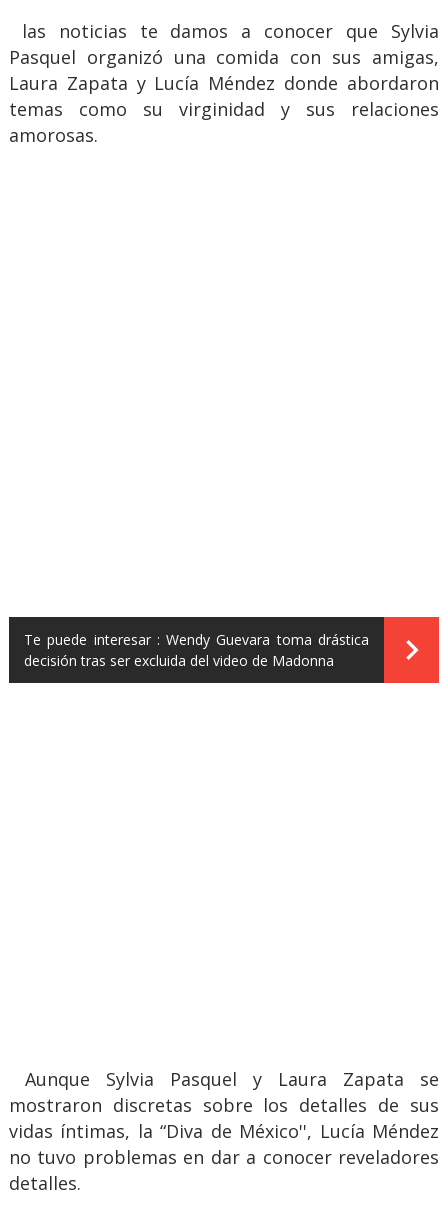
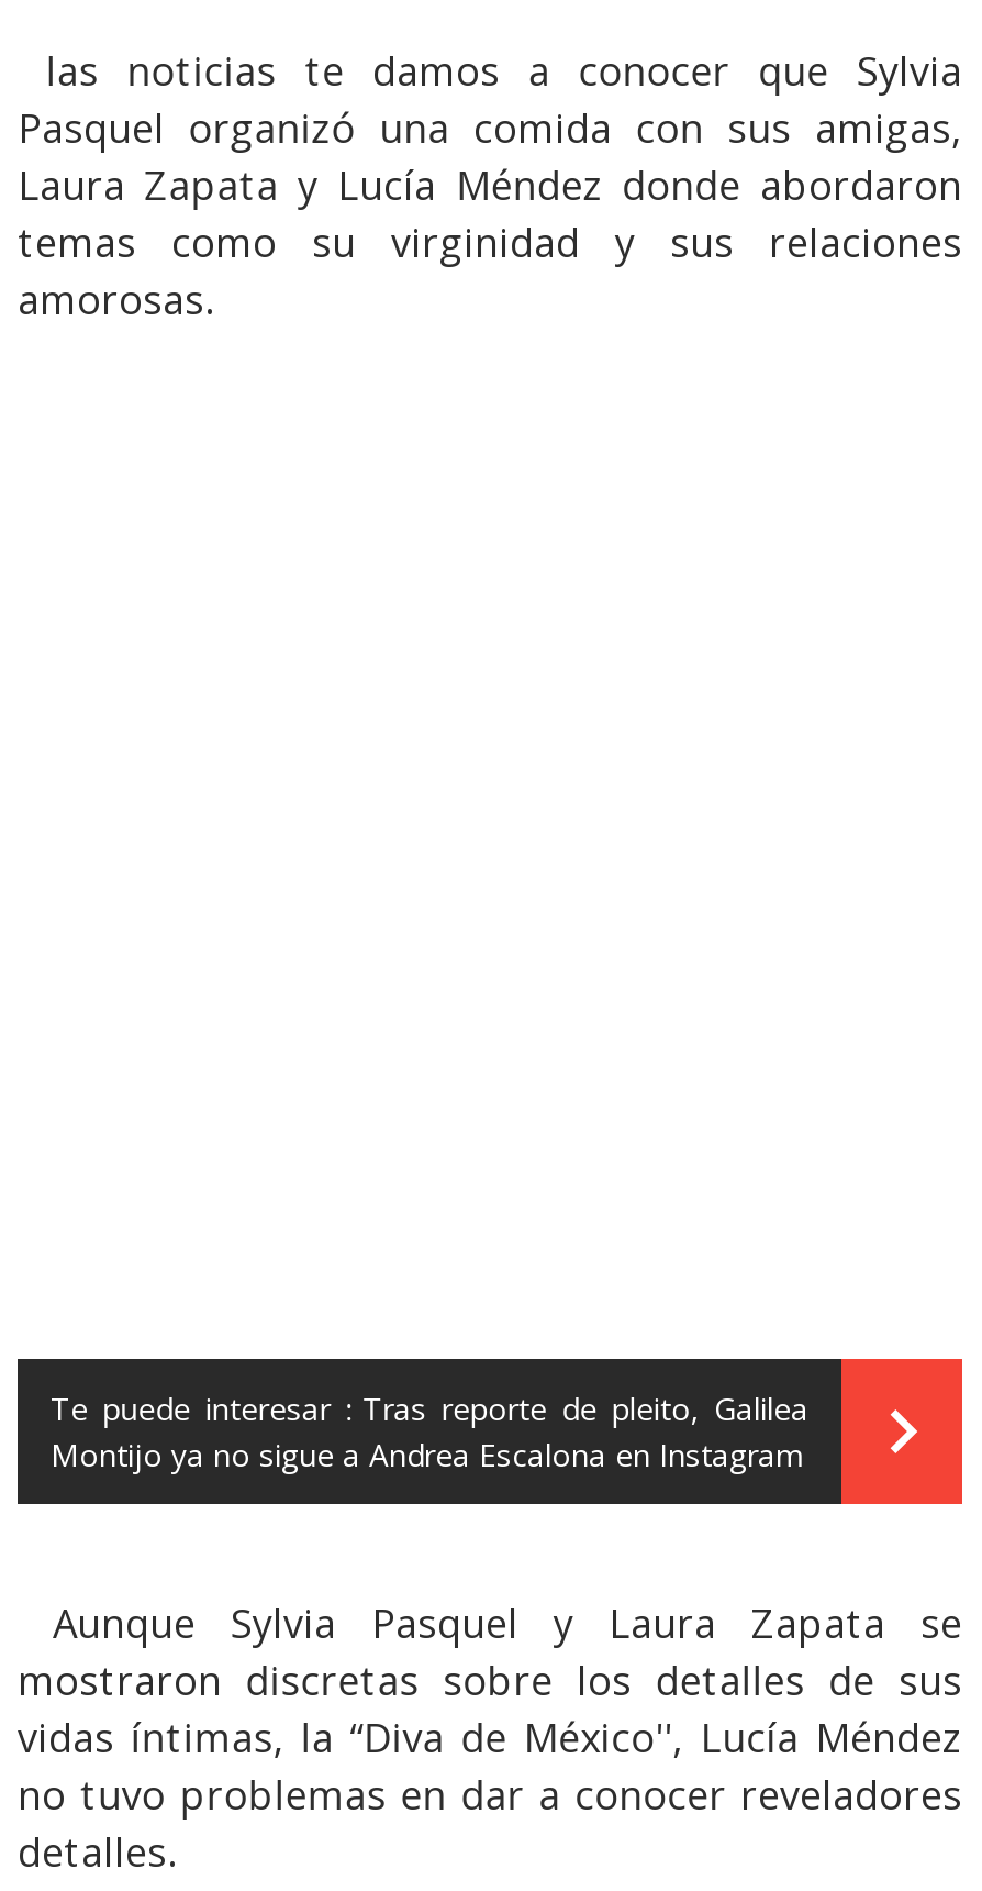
[24,630,369,670] Te puede interesar : Wendy Guevara toma drástica | decisión tras ser excluida del video de Madonna -> [51,1388,808,1476] Te puede interesar : Tras reporte de pleito, Galilea | Montijo ya no sigue a Andrea Escalona en Instagram

